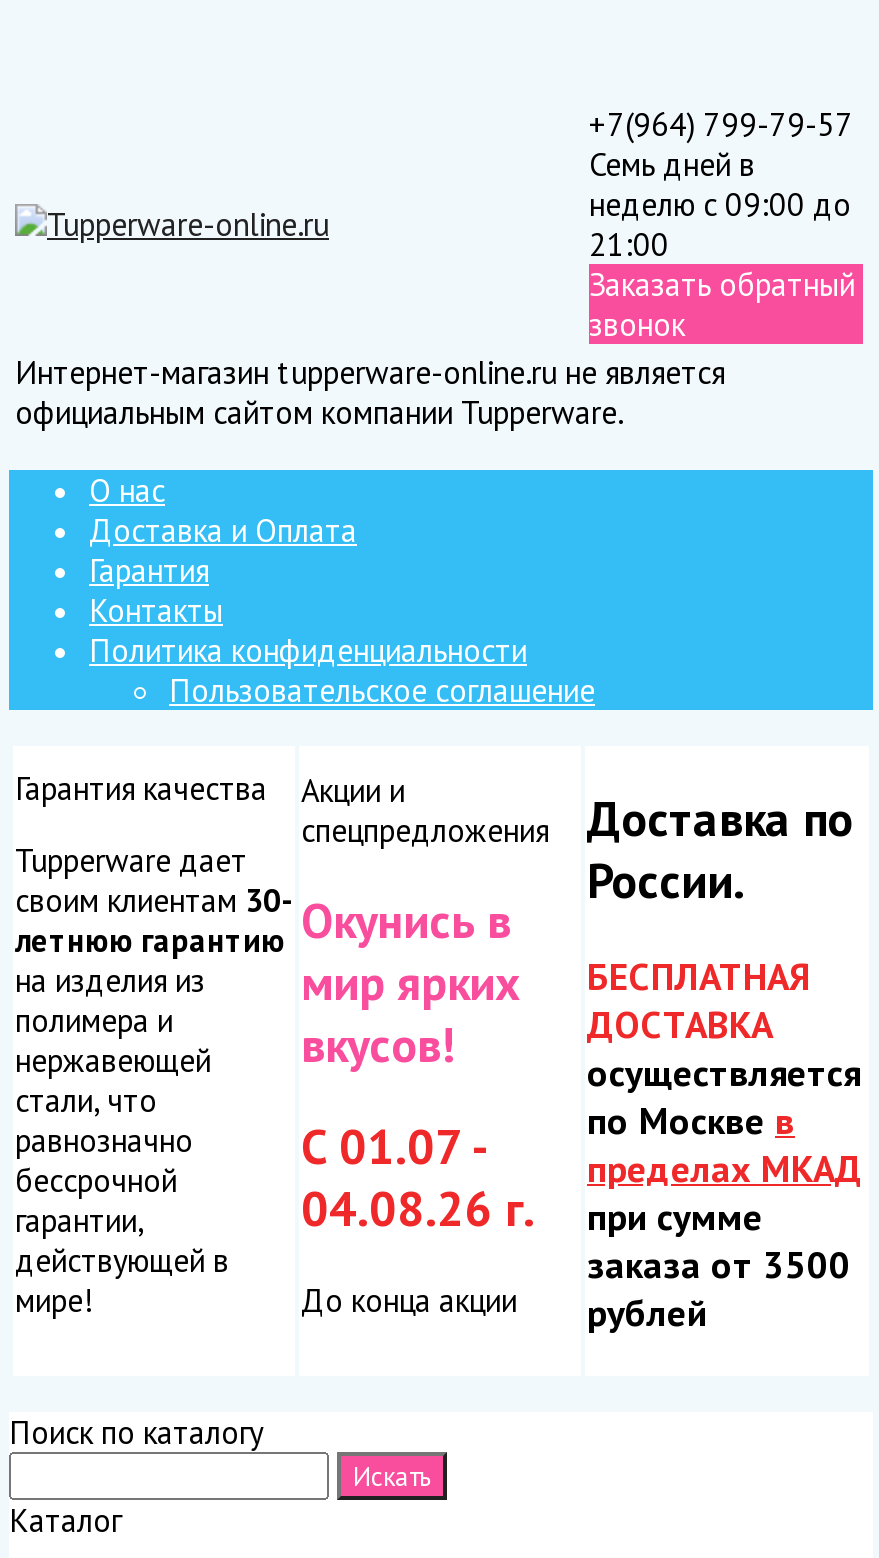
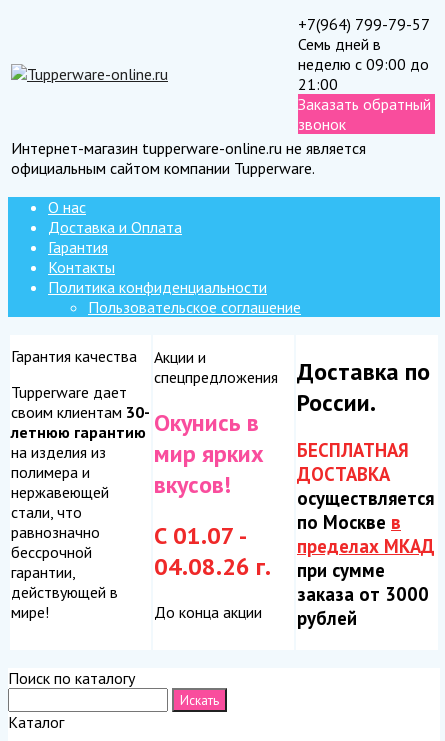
[587,1240,851,1288] заказа от 3500 -> [297,582,429,606] заказа от 3000

